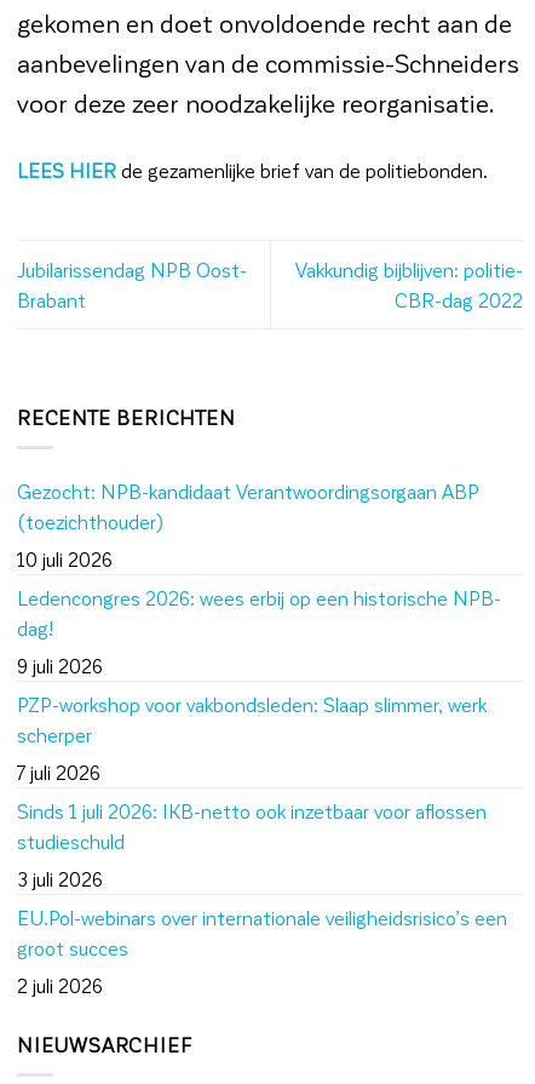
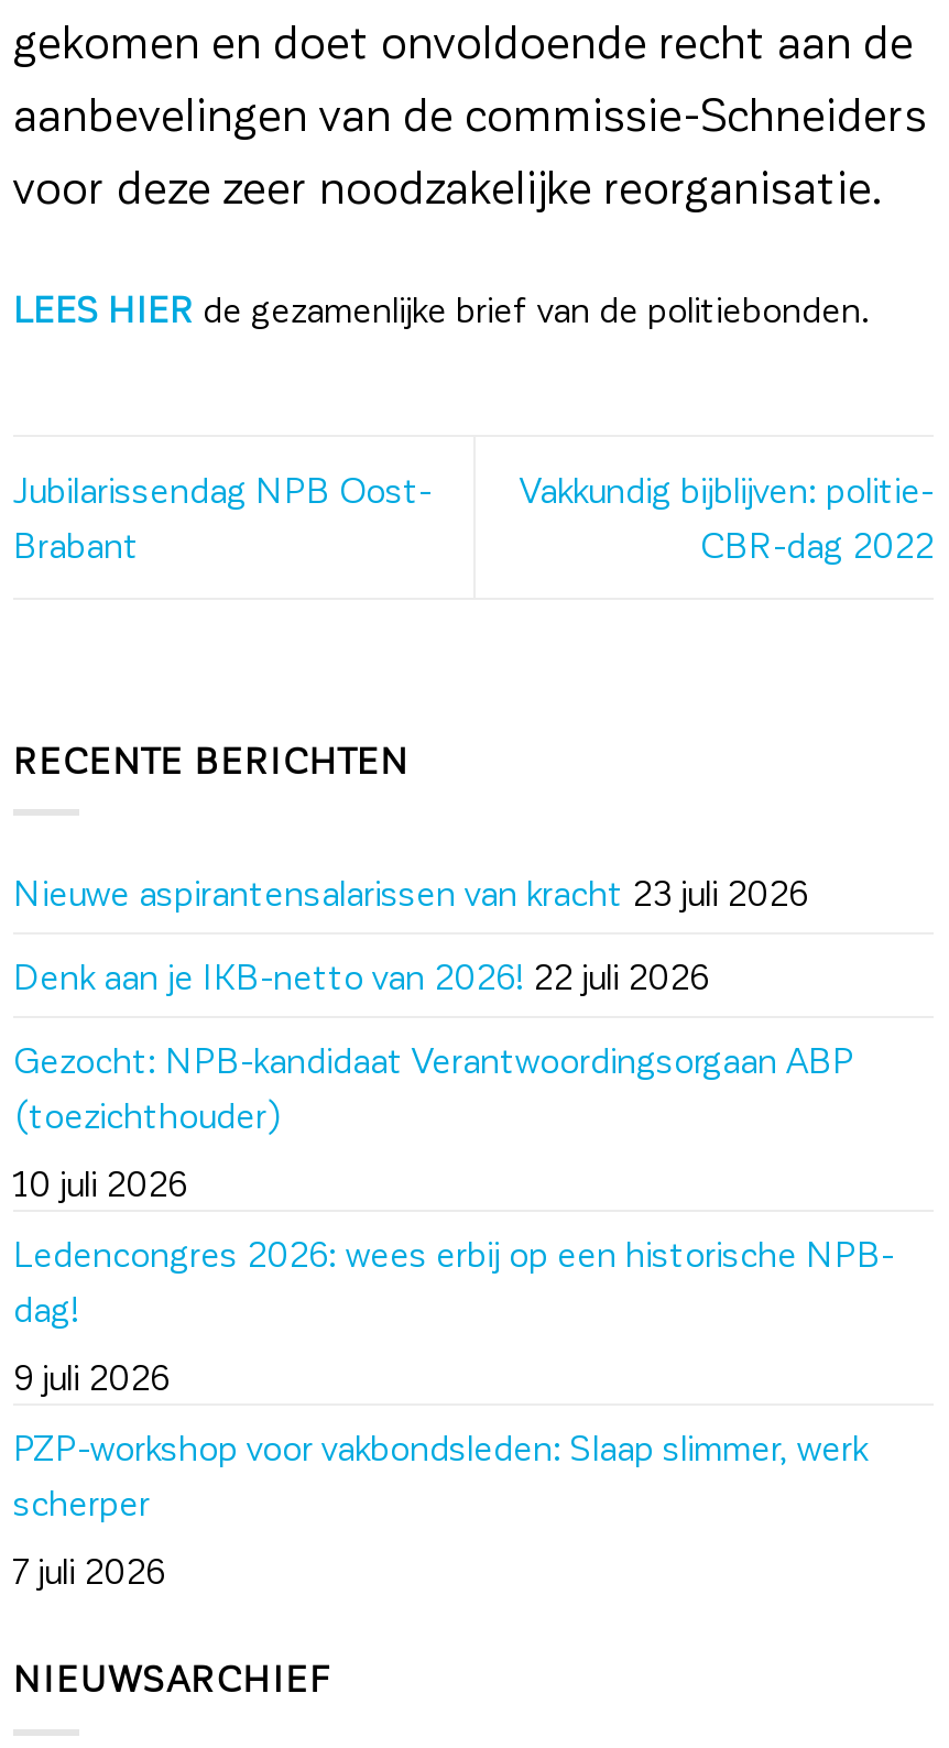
none -> [13,871,808,996] Nieuwe aspirantensalarissen van kracht 23 juli 2026 | Denk aan je IKB-netto van 2026! 22 juli 2026
moved [17,480,501,784] -> [13,1038,894,1591]: Gezocht: NPB-kandidaat Verantwoordingsorgaan ABP | (toezichthouder) | 10 juli 2026 | ... | scherper | 7 juli 2026
[17,799,507,997] Sinds 1 juli 2026: IKB-netto ook inzetbaar voor aflossen | studieschuld | 3 juli 2026 | EU.Pol-webinars over internationale veiligheidsrisico’s een | groot succes | 2 juli 2026 -> none

